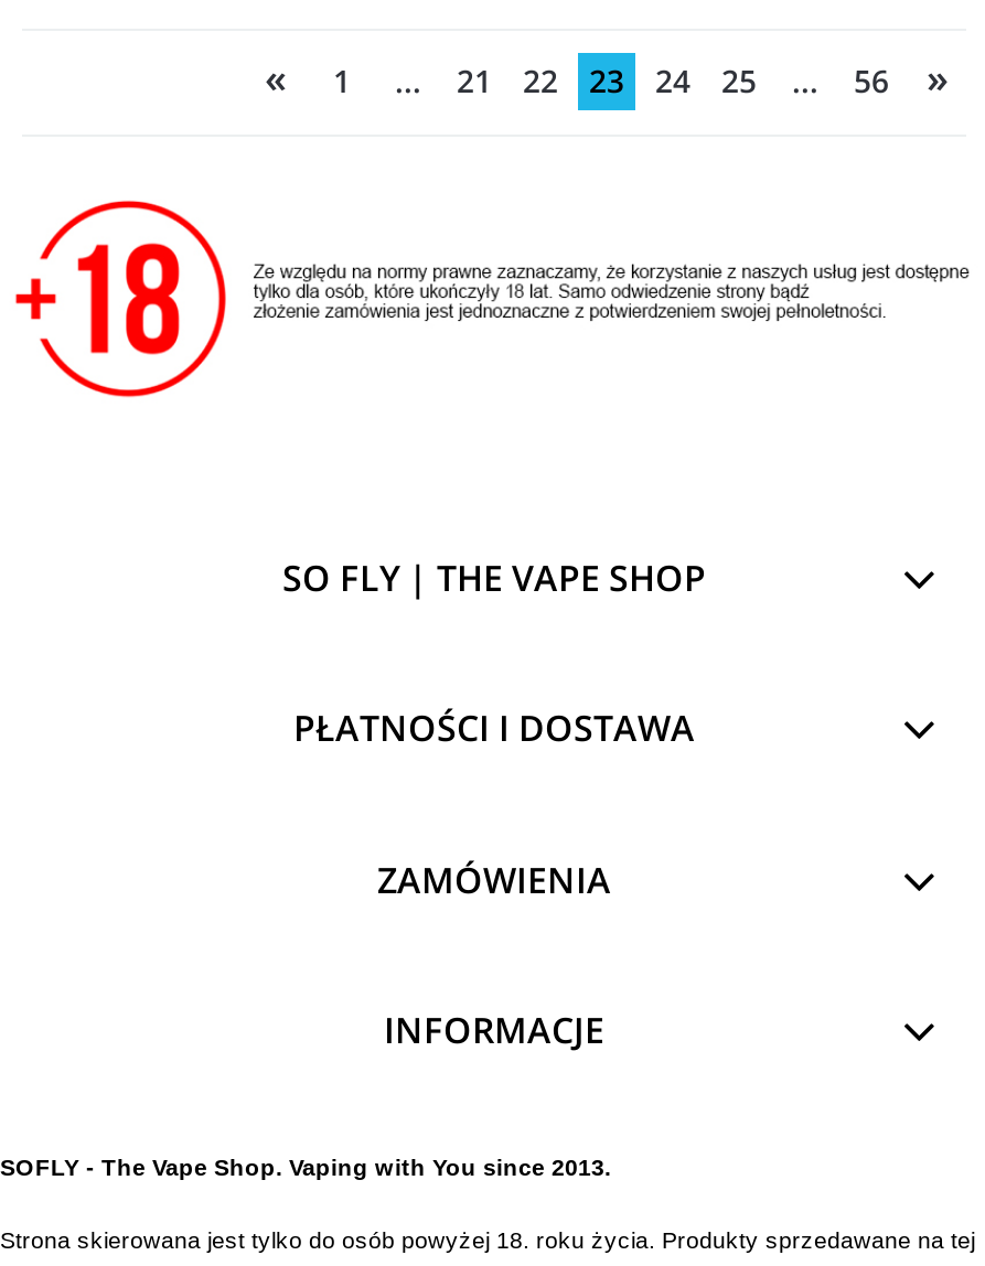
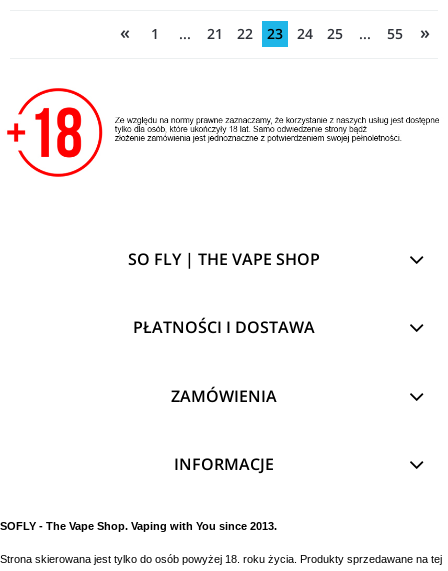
[854,61,889,103] 56 -> [387,24,403,43] 55

